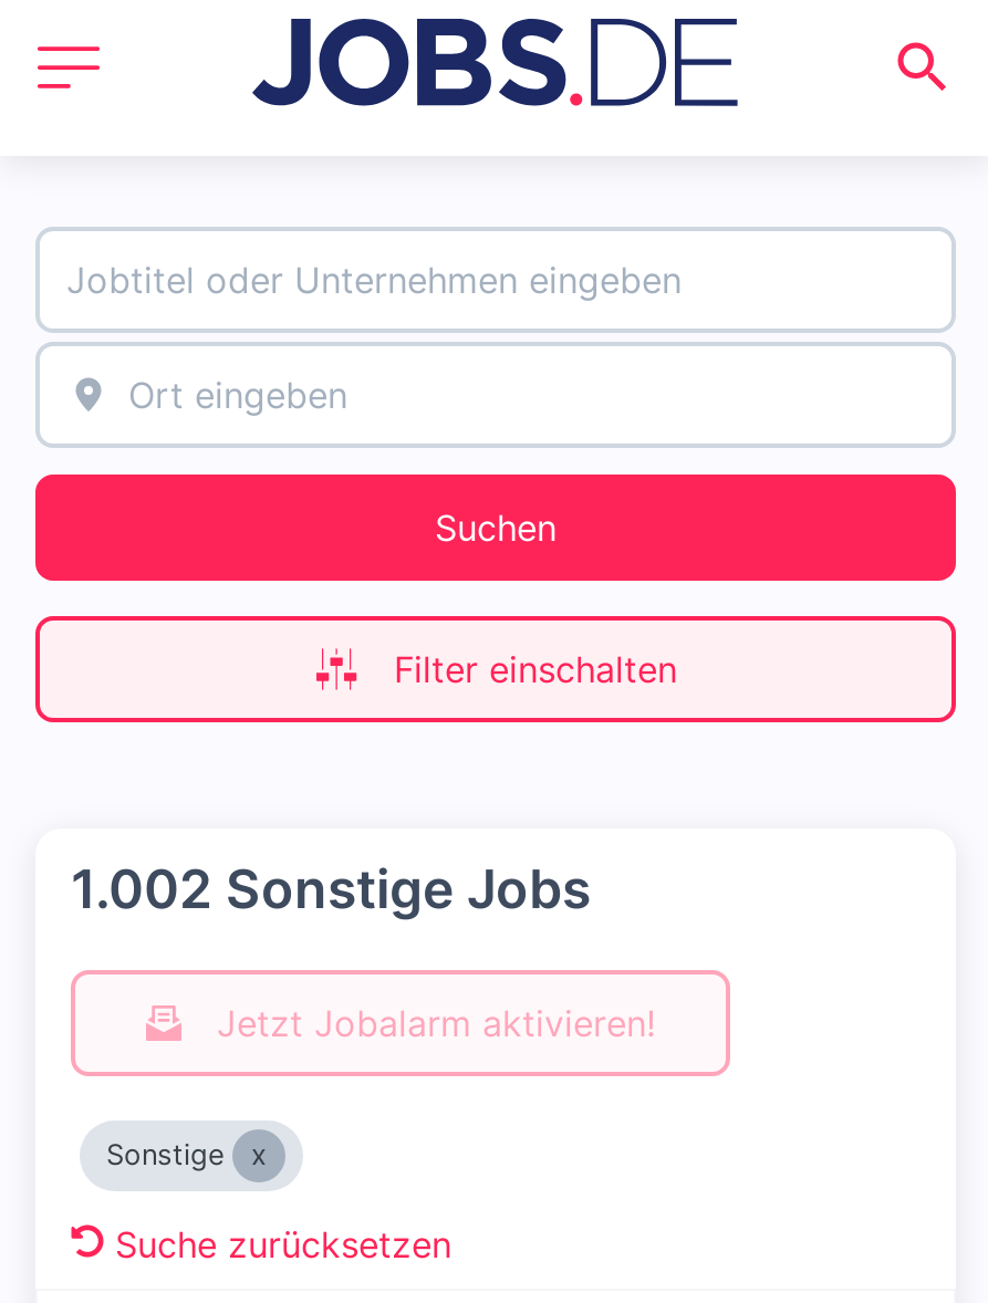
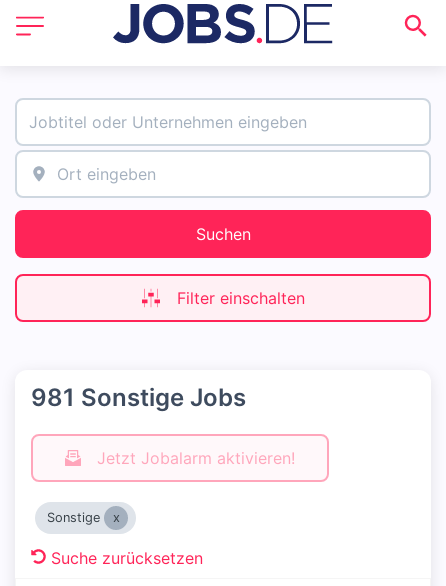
[71,857,591,921] 1.002 Sonstige Jobs -> [31,383,246,412] 981 Sonstige Jobs

